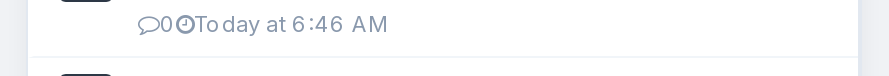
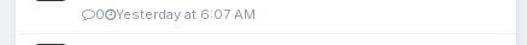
[194,10,388,38] Today at 6:46 AM -> [116,6,256,22] Yesterday at 6:07 AM

